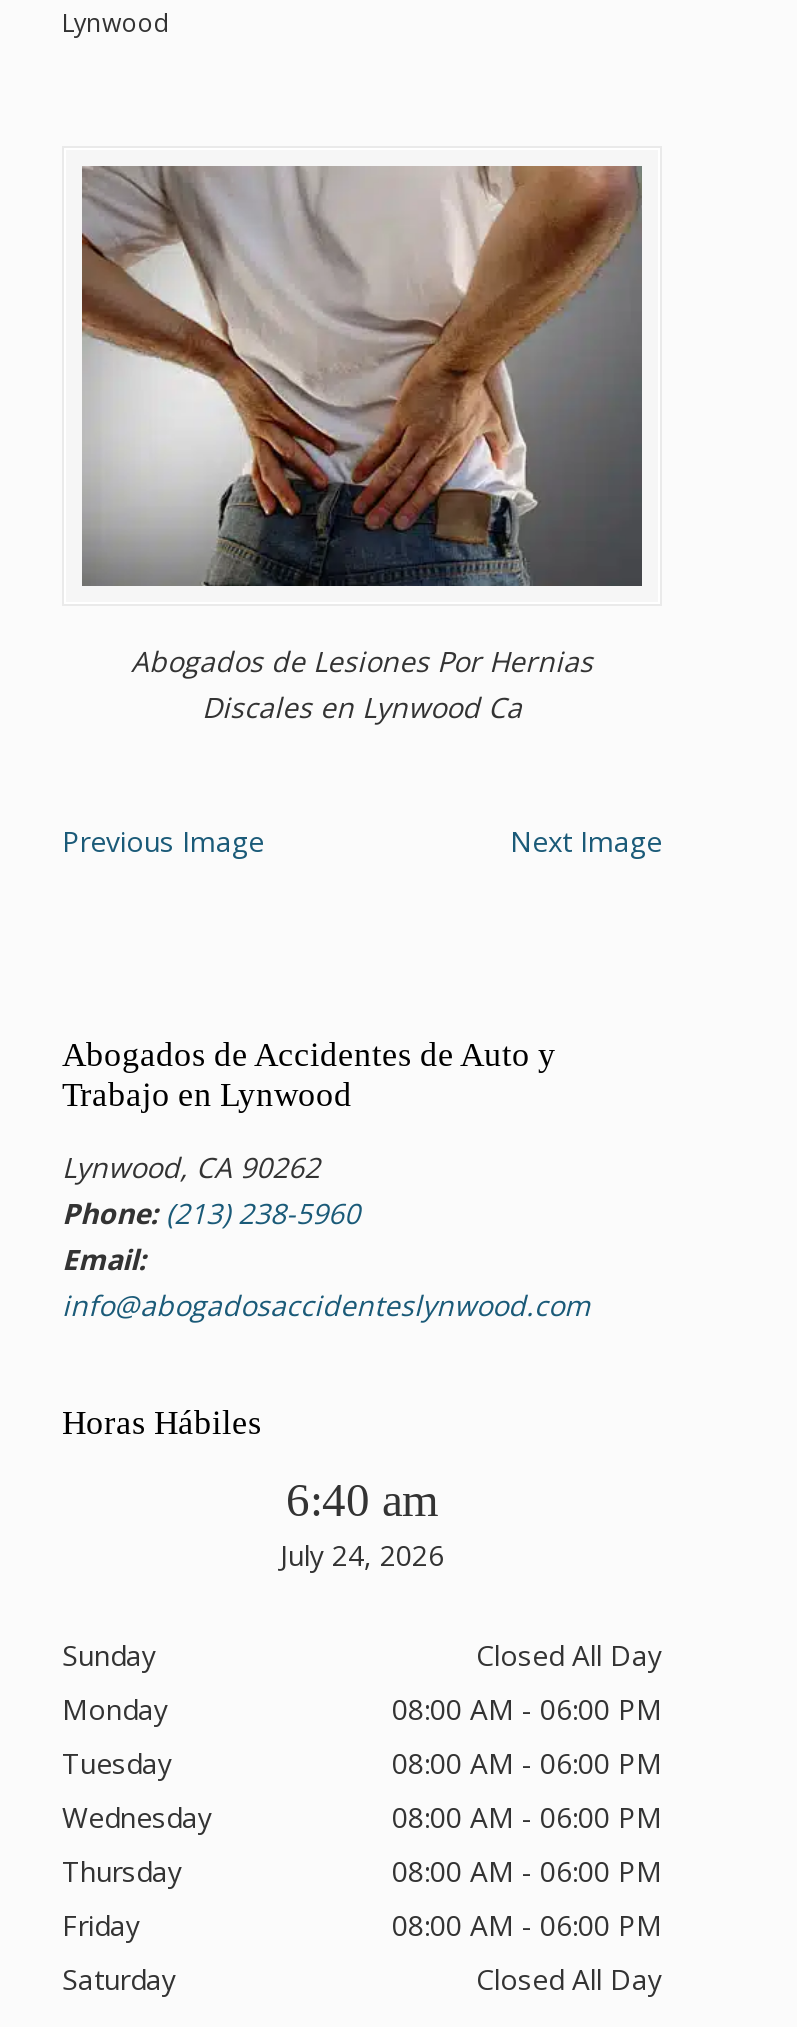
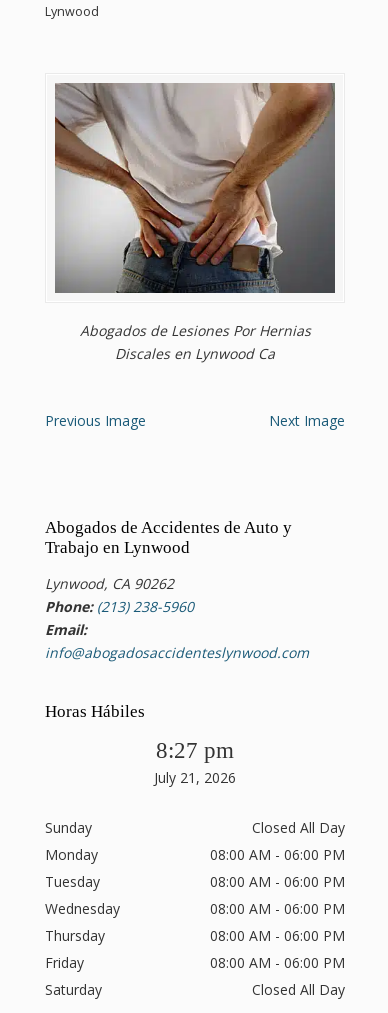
[280,1474,444,1574] 6:40 am | July 24, 2026 -> [154,737,236,787] 8:27 pm | July 21, 2026

